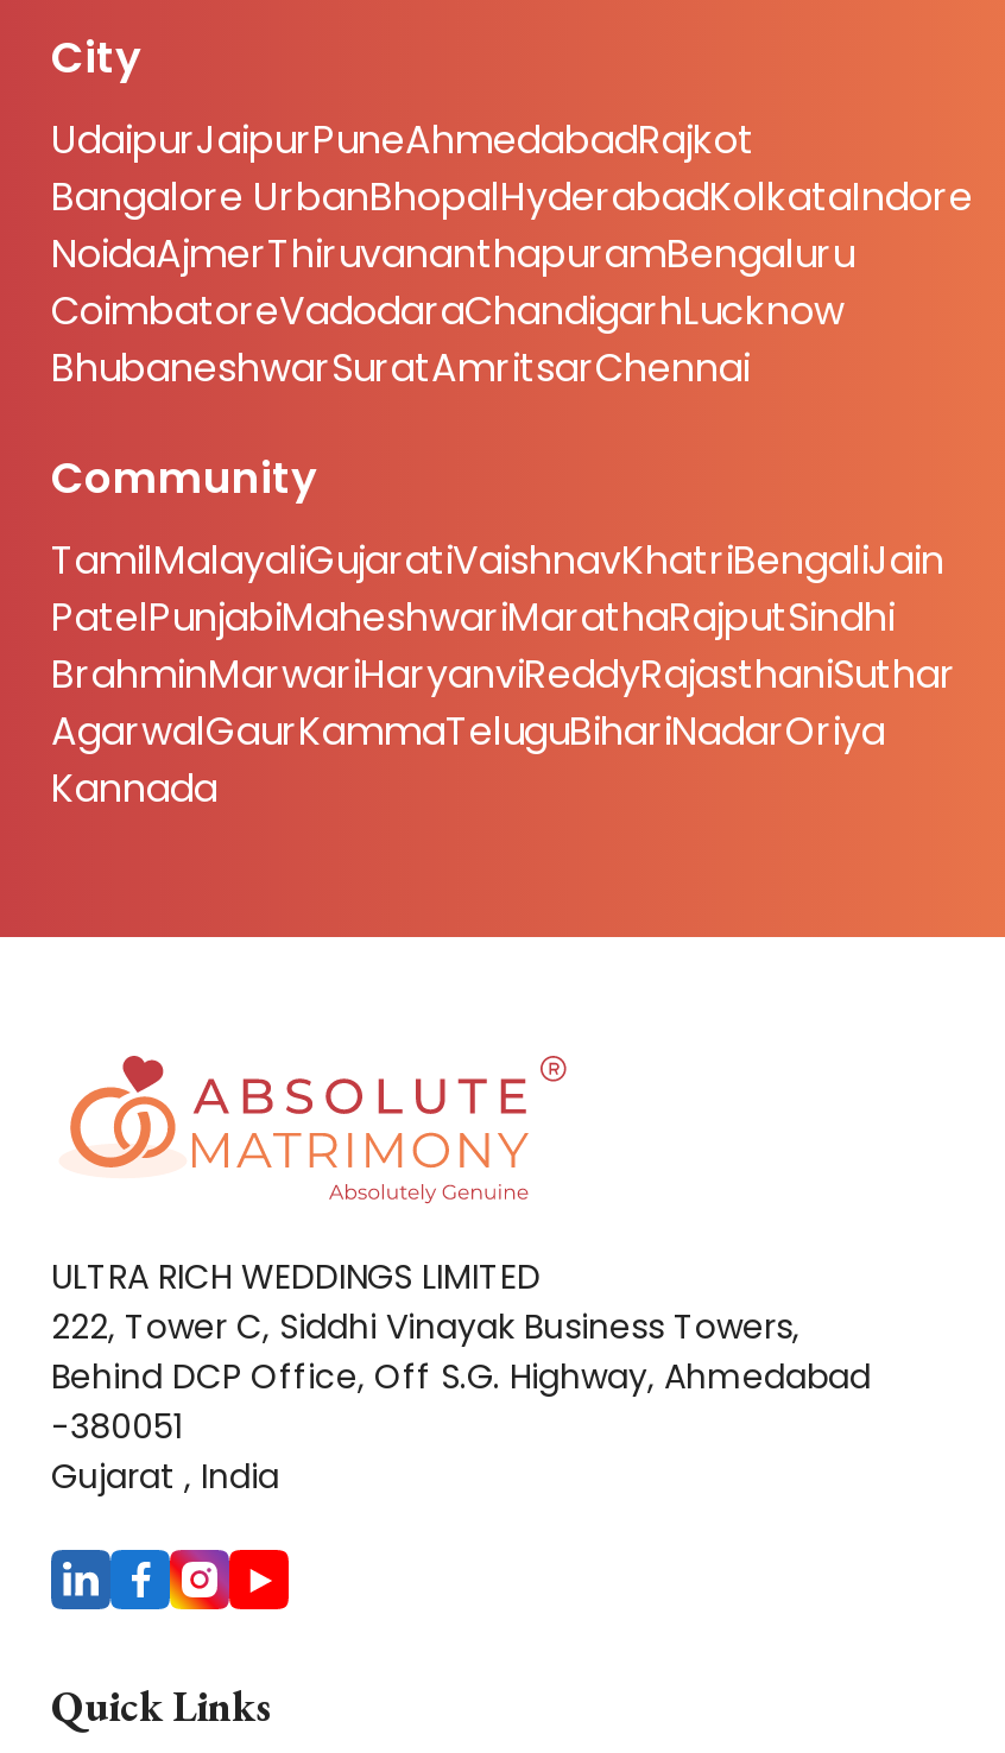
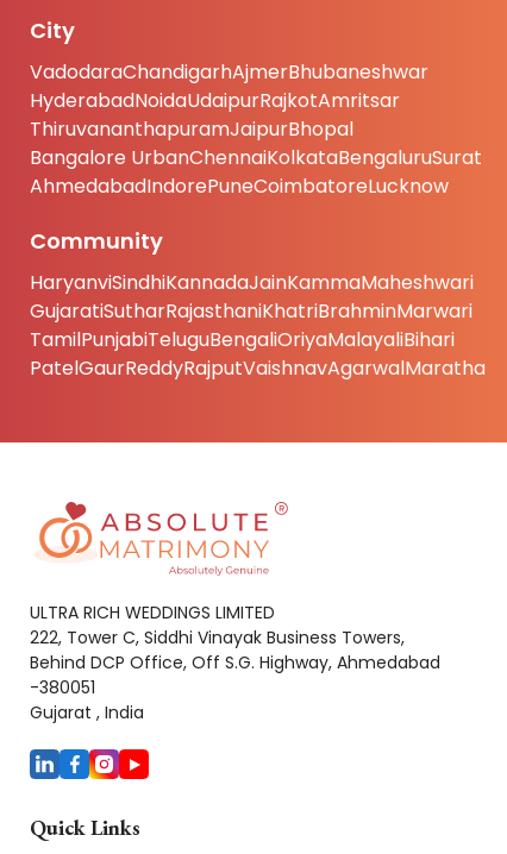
[51,114,973,396] UdaipurJaipurPuneAhmedabadRajkot | Bangalore UrbanBhopalHyderabadKolkataIndore | NoidaAjmerThiruvananthapuramBengaluru | CoimbatoreVadodaraChandigarhLucknow | BhubaneshwarSuratAmritsarChennai -> [30,59,482,200] VadodaraChandigarhAjmerBhubaneshwar | HyderabadNoidaUdaipurRajkotAmritsar | ThiruvananthapuramJaipurBhopal | Bangalore UrbanChennaiKolkataBengaluruSurat | AhmedabadIndorePuneCoimbatoreLucknow
[51,534,956,817] TamilMalayaliGujaratiVaishnavKhatriBengaliJain | PatelPunjabiMaheshwariMarathaRajputSindhi | BrahminMarwariHaryanviReddyRajasthaniSuthar | AgarwalGaurKammaTeluguBihariNadarOriya | Kannada -> [30,269,486,382] HaryanviSindhiKannadaJainKammaMaheshwari | GujaratiSutharRajasthaniKhatriBrahminMarwari | TamilPunjabiTeluguBengaliOriyaMalayaliBihari | PatelGaurReddyRajputVaishnavAgarwalMaratha

